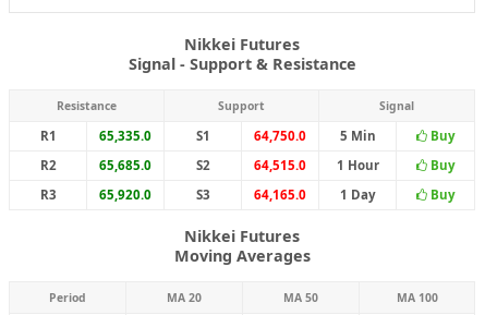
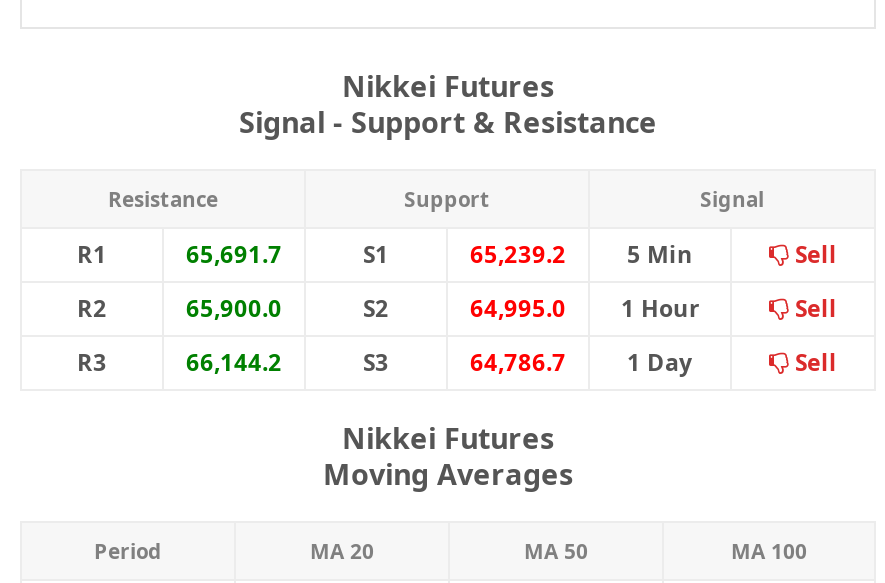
[99,127,151,144] 65,335.0 -> [186,238,282,268] 65,691.7
[254,127,306,144] 64,750.0 -> [470,238,566,268] 65,239.2
[427,127,455,144] Buy -> [789,238,837,268] Sell
[99,157,151,173] 65,685.0 -> [186,292,282,322] 65,900.0
[254,157,379,173] 64,515.0 1 Hour -> [470,292,699,322] 64,995.0 1 Hour
[427,157,455,173] Buy -> [789,292,837,322] Sell
[99,186,151,202] 65,920.0 -> [186,346,282,376] 66,144.2
[254,186,306,202] 64,165.0 -> [470,346,566,376] 64,786.7
[427,186,455,202] Buy -> [789,346,837,376] Sell

